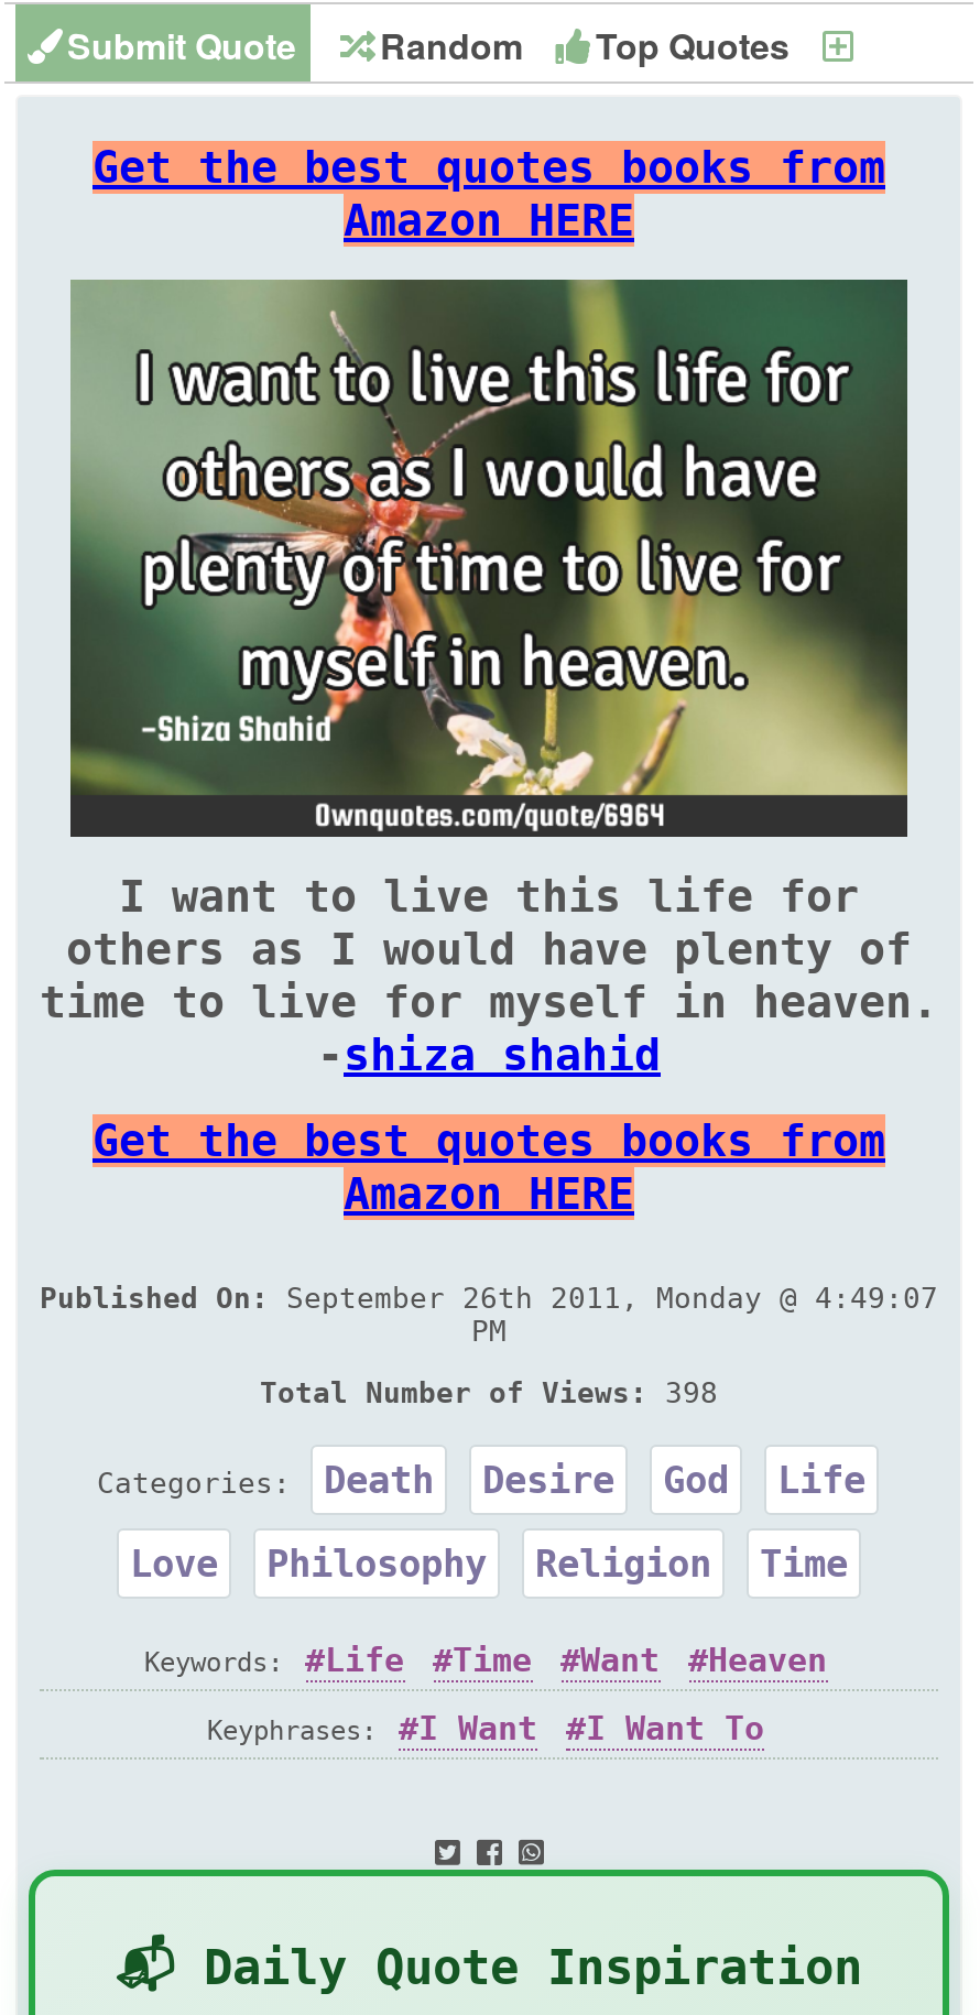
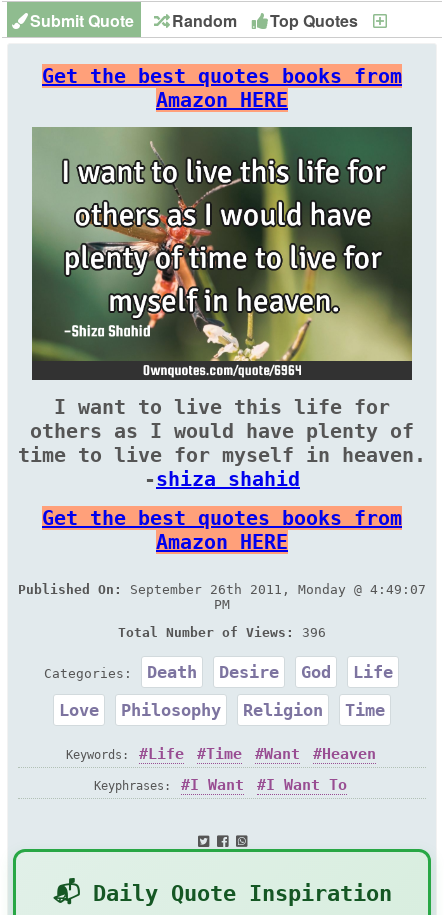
[260,1377,718,1410] Total Number of Views: 398 -> [118,625,326,640] Total Number of Views: 396

